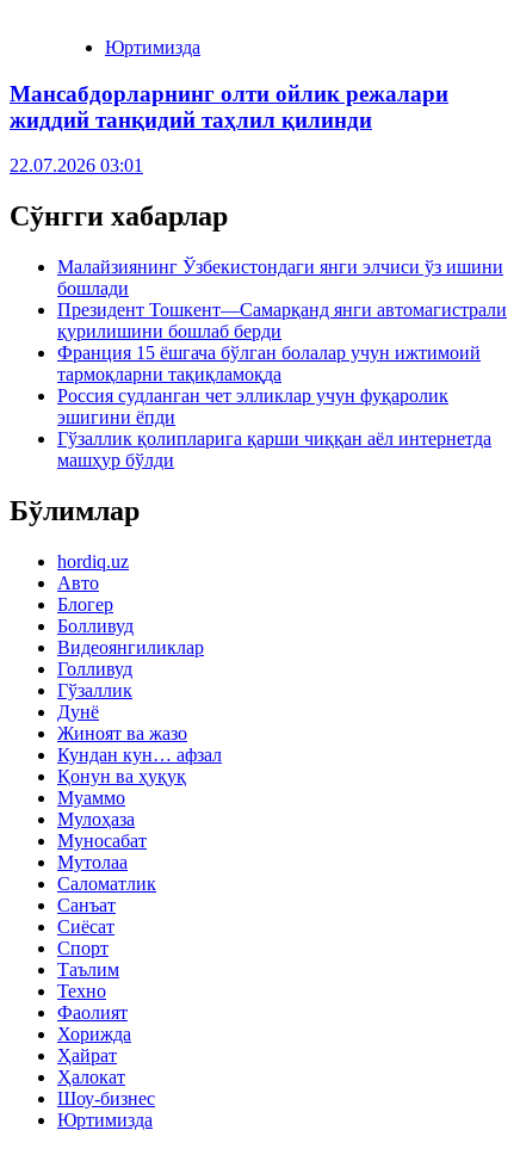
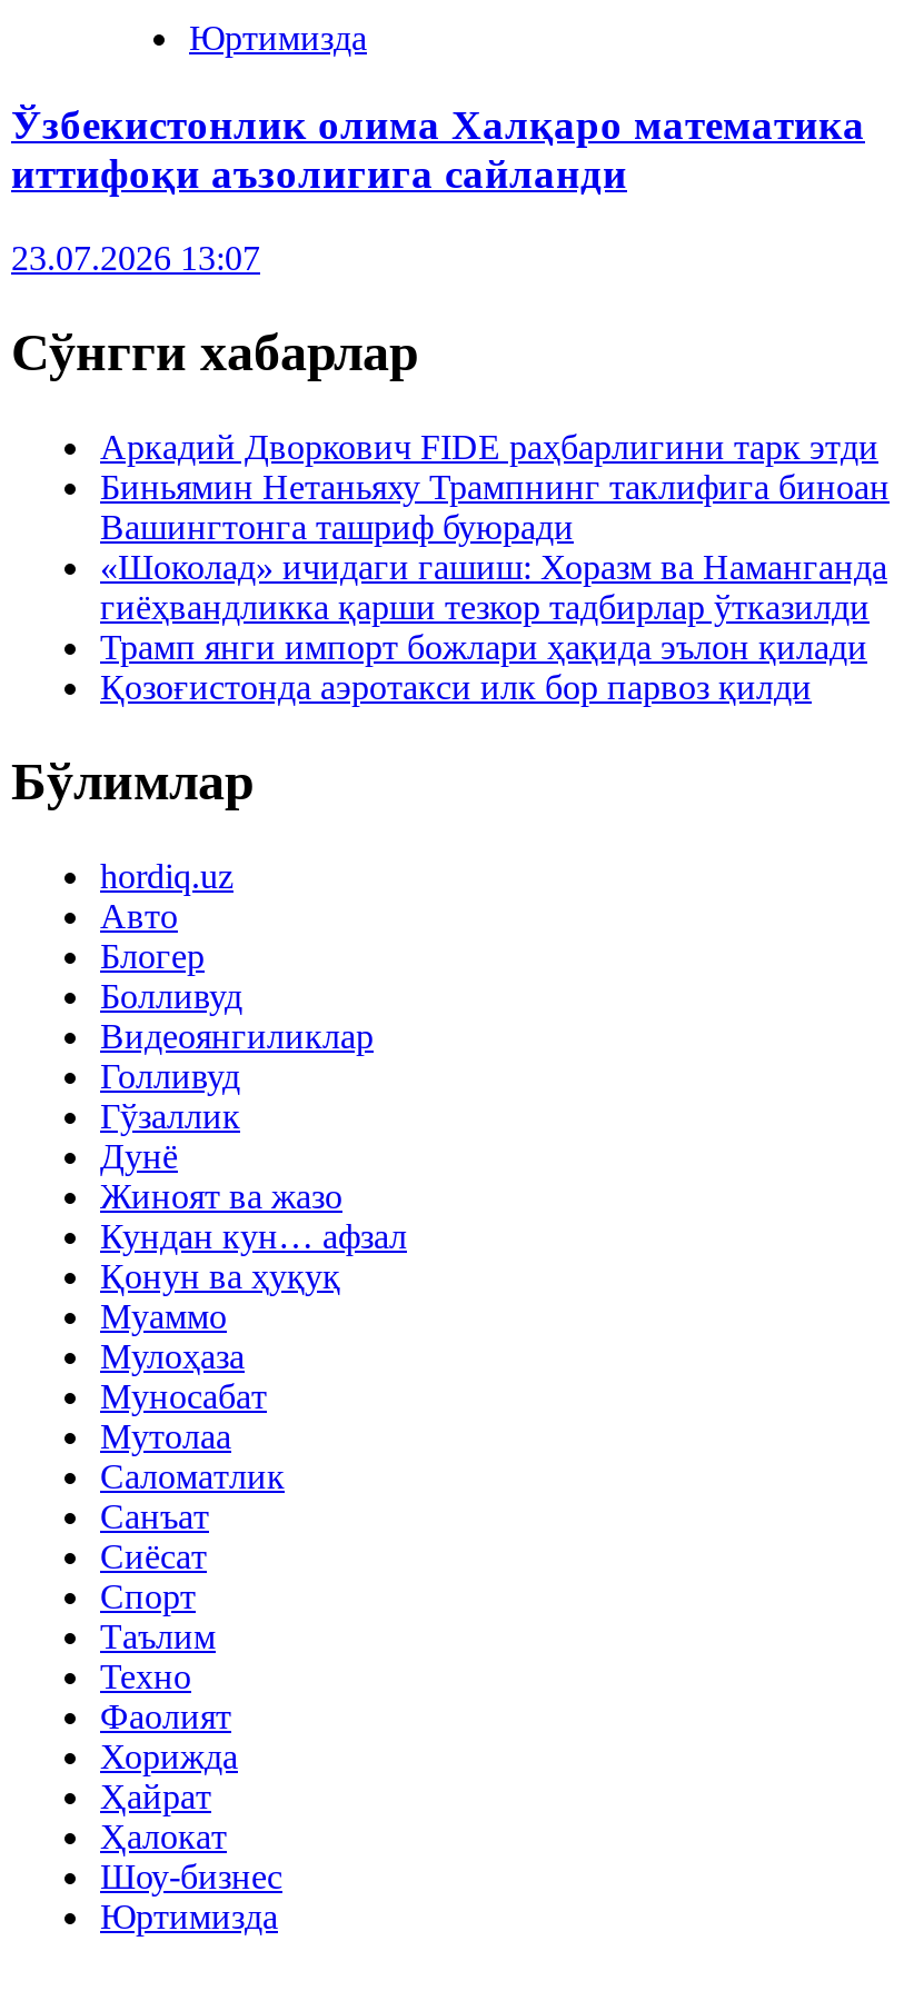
[10,81,448,132] Мансабдорларнинг олти ойлик режалари | жиддий танқидий таҳлил қилинди -> [11,100,865,196] Ўзбекистонлик олима Халқаро математика | иттифоқи аъзолигига сайланди
[10,156,143,176] 22.07.2026 03:01 -> [11,240,260,278] 23.07.2026 13:07
[57,257,507,470] Малайзиянинг Ўзбекистондаги янги элчиси ўз ишини | бошлади | Президент Тошкент—Самарқанд янги автомагистрали | қурилишини бошлаб берди | Франция 15 ёшгача бўлган болалар учун ижтимоий | тармоқларни тақиқламоқда | Россия судланган чет элликлар учун фуқаролик | эшигини ёпди | Гўзаллик қолипларига қарши чиққан аёл интернетда | машҳур бўлди -> [100,428,890,706] Аркадий Дворкович FIDE раҳбарлигини тарк этди | Биньямин Нетаньяху Трампнинг таклифига биноан | Вашингтонга ташриф буюради | «Шоколад» ичидаги гашиш: Хоразм ва Наманганда | гиёҳвандликка қарши тезкор тадбирлар ўтказилди | Трамп янги импорт божлари ҳақида эълон қилади | Қозоғистонда аэротакси илк бор парвоз қилди

